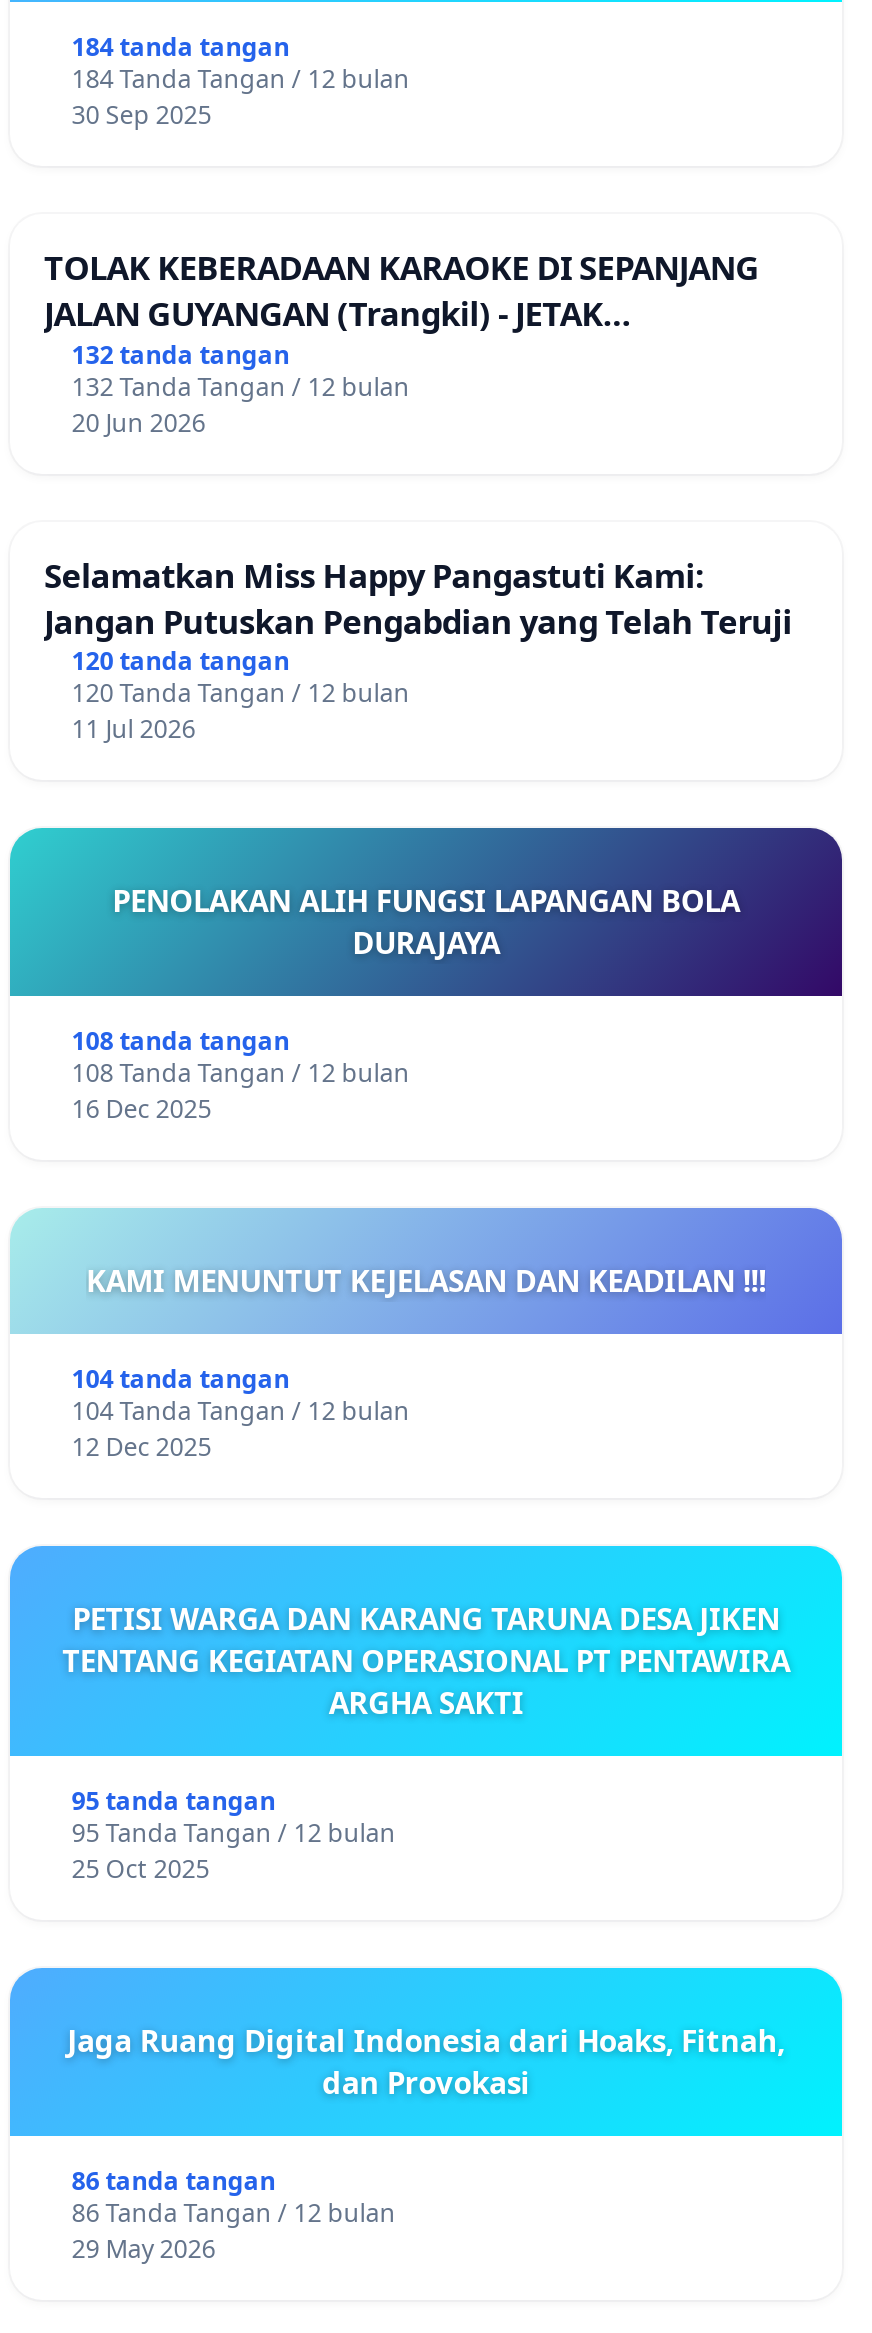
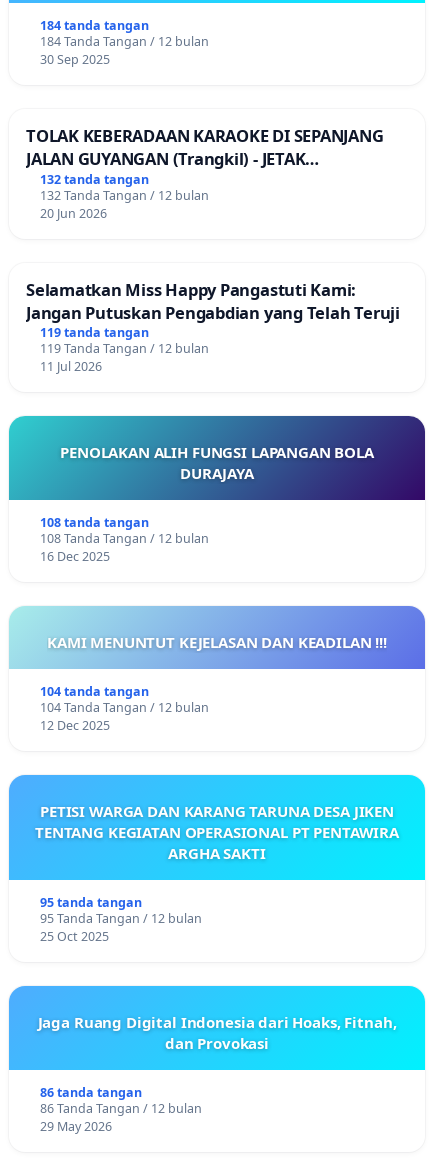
[72,645,290,679] 120 tanda tangan -> [40,324,149,341] 119 tanda tangan
[72,677,410,711] 120 Tanda Tangan / 12 bulan -> [40,340,209,357] 119 Tanda Tangan / 12 bulan

